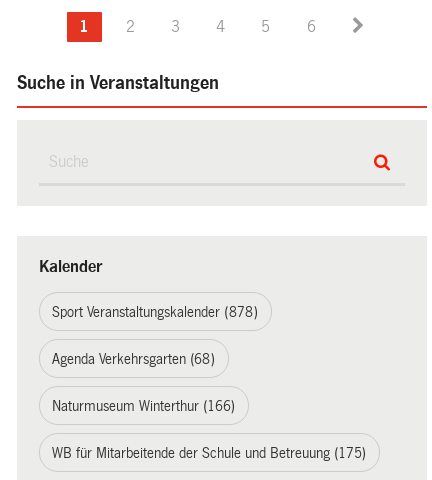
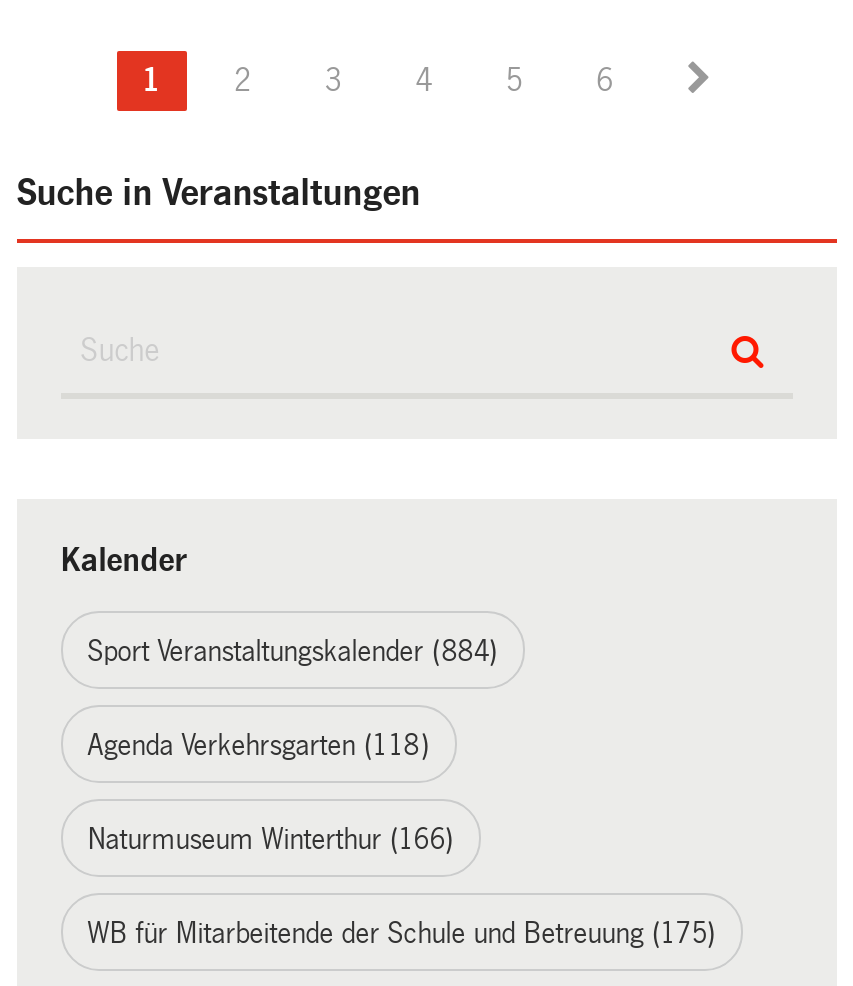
[52,303,258,319] Sport Veranstaltungskalender (878) -> [87,634,497,666] Sport Veranstaltungskalender (884)
[52,350,215,366] Agenda Verkehrsgarten (68) -> [87,728,429,760] Agenda Verkehrsgarten (118)

